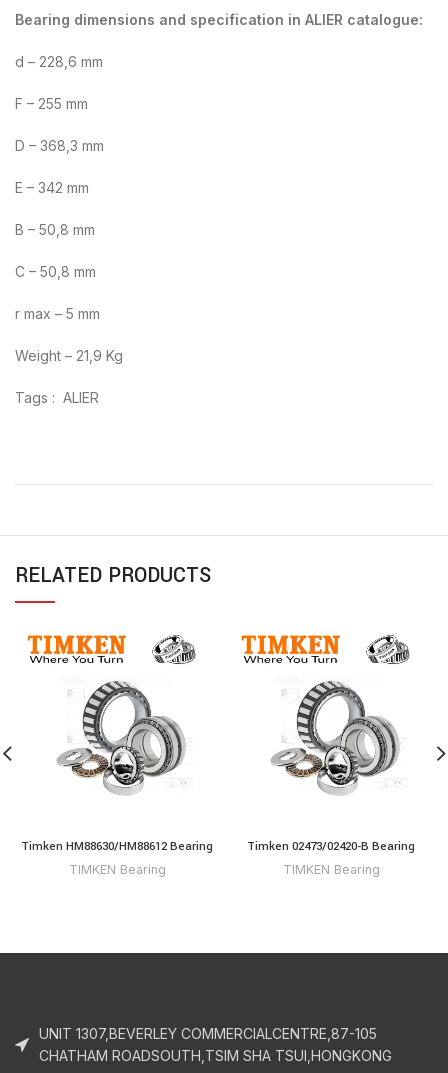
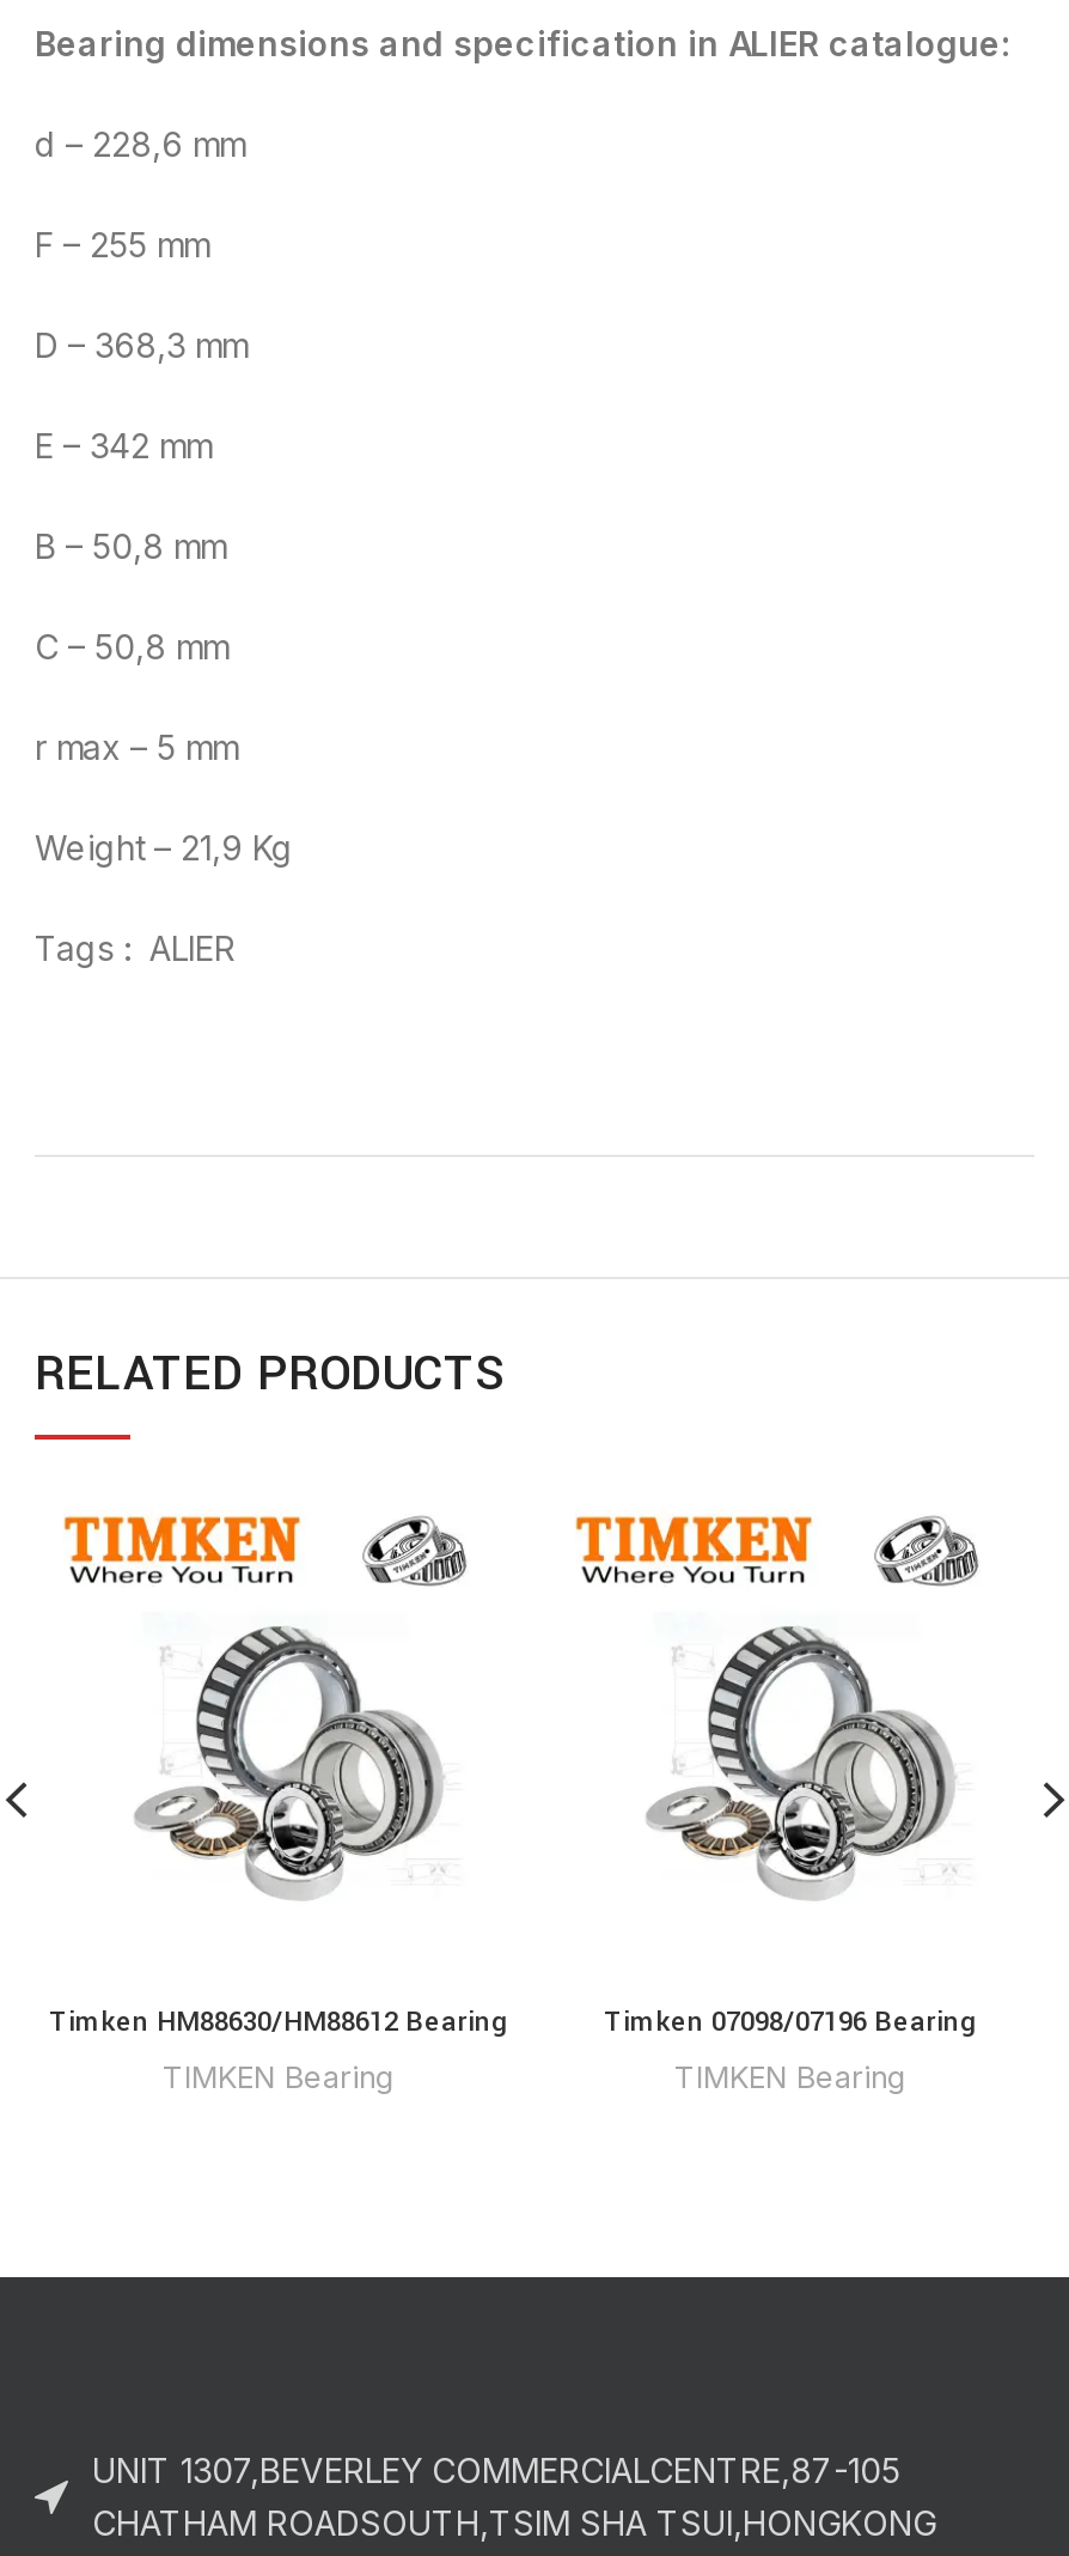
[247,838,415,855] Timken 02473/02420-B Bearing -> [604,2001,977,2042] Timken 07098/07196 Bearing

